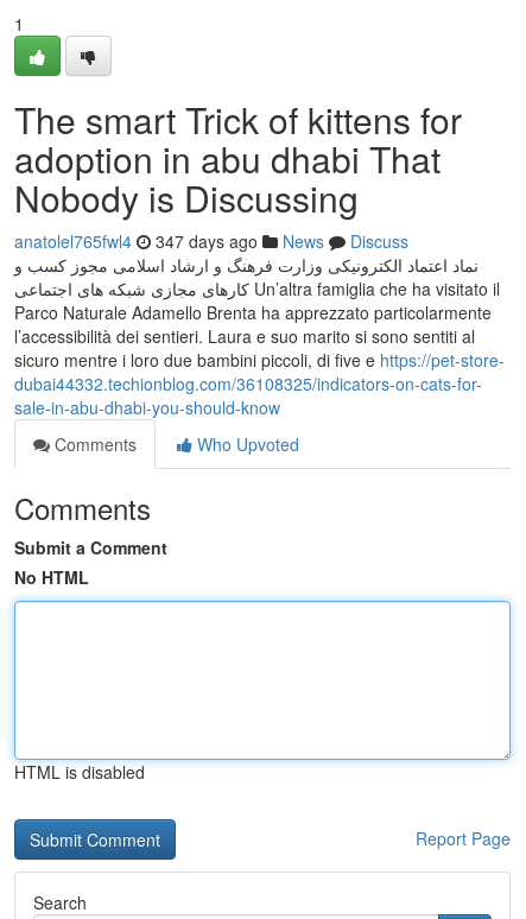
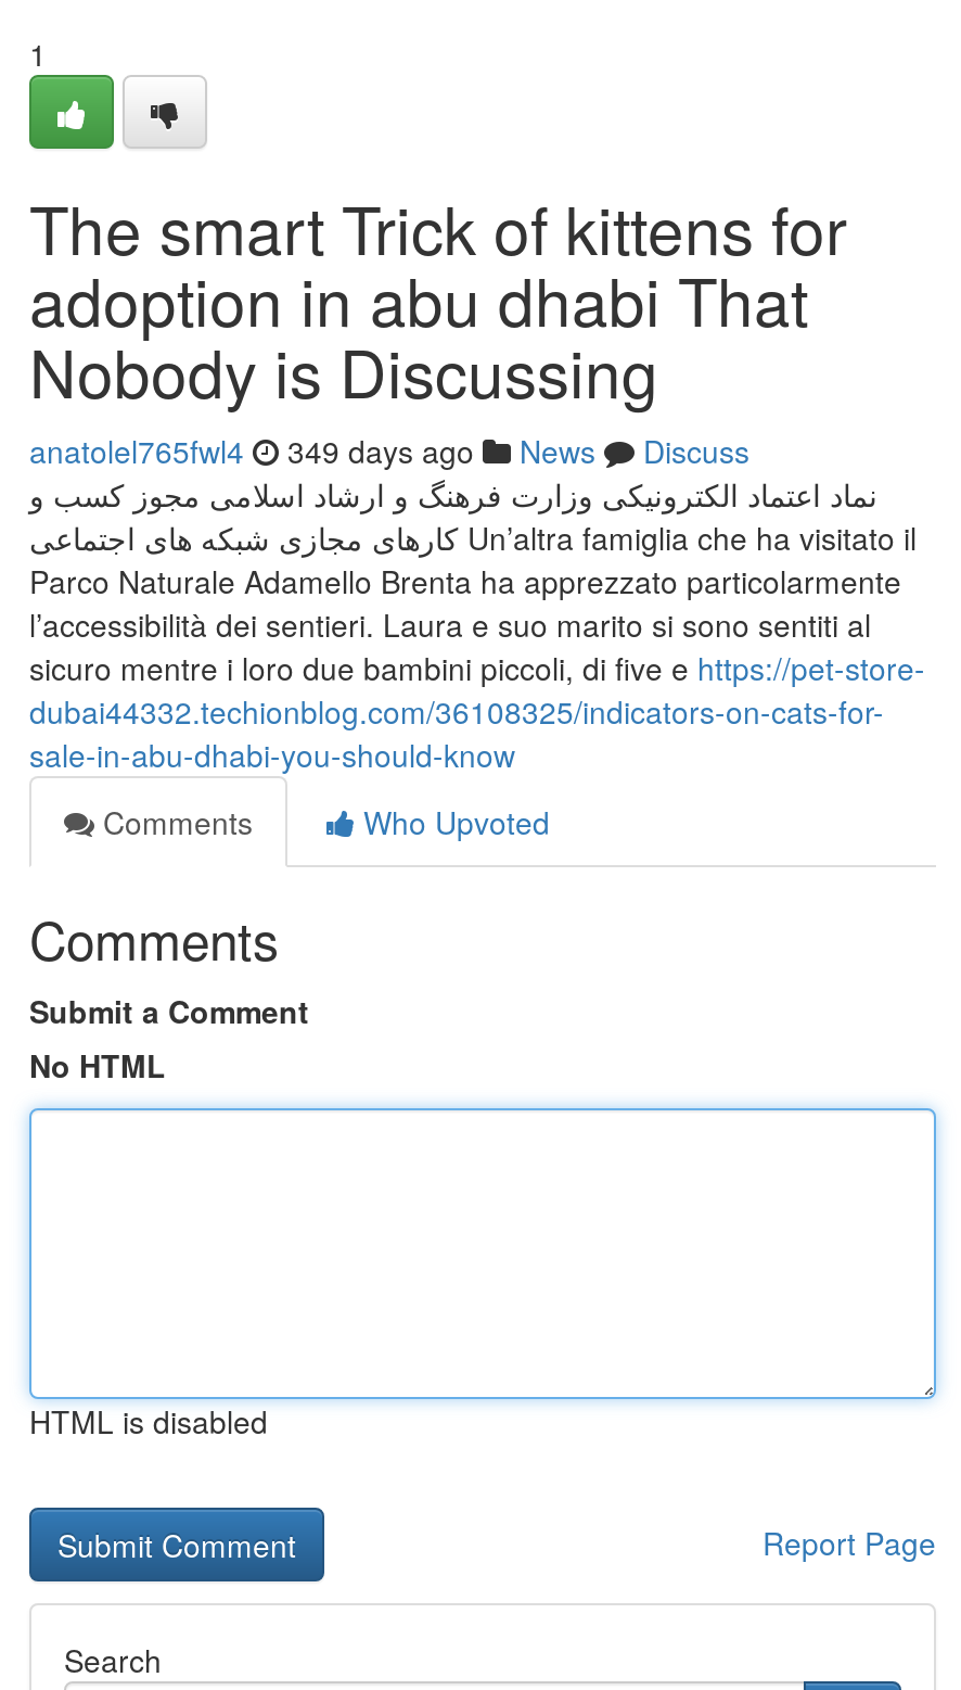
[14,229,408,253] anatolel765fwl4 347 days ago News Discuss -> [29,429,749,472] anatolel765fwl4 349 days ago News Discuss

